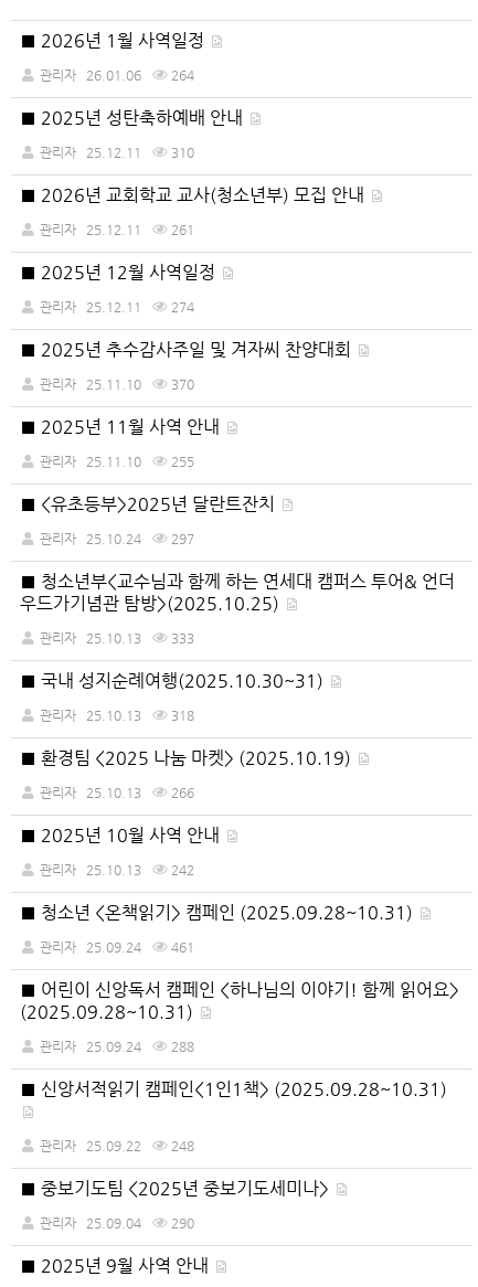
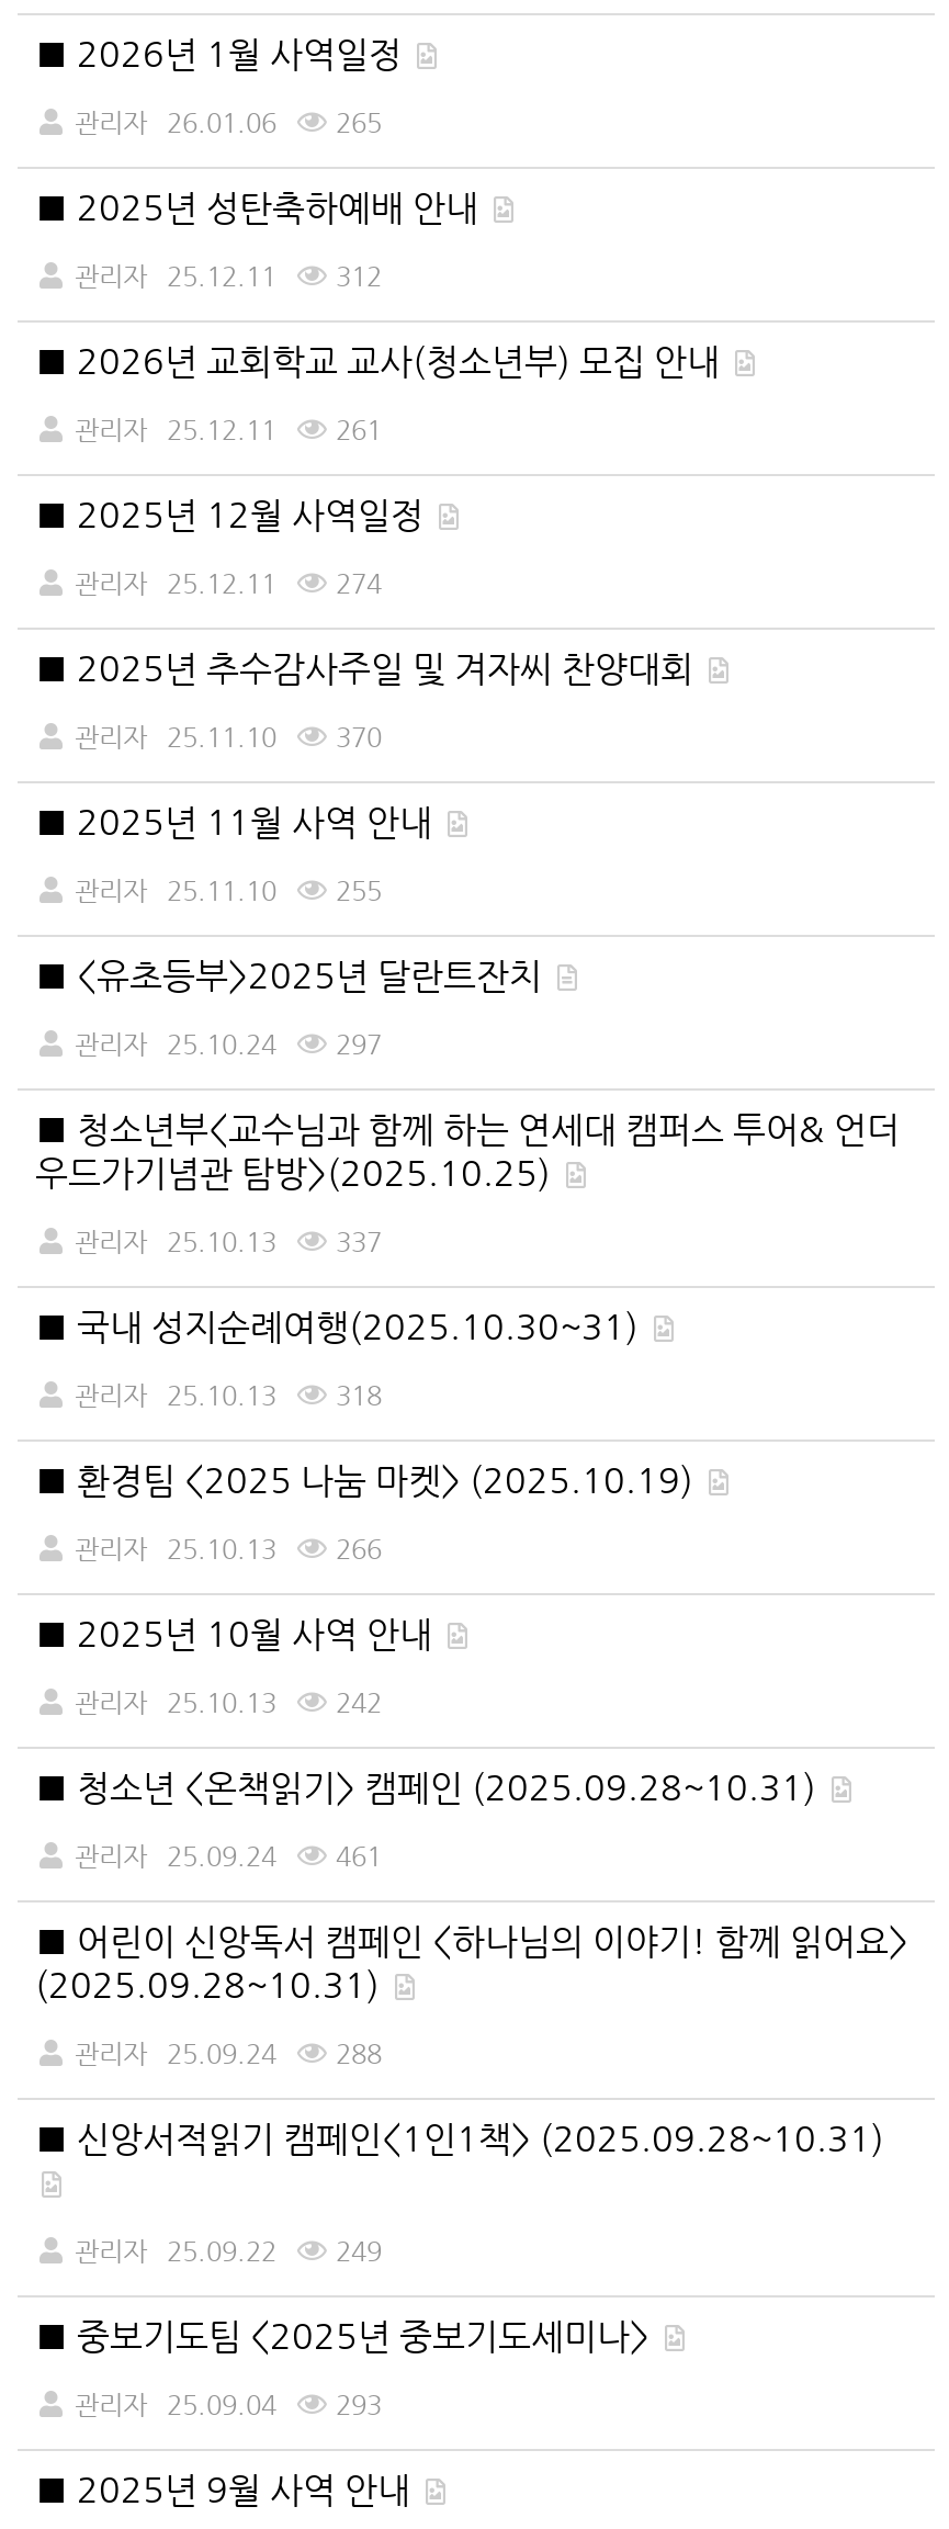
[168,67,194,83] 264 -> [329,108,382,138] 265
[40,145,194,160] 관리자 25.12.11 310 -> [75,261,382,292] 관리자 25.12.11 312
[40,630,194,646] 관리자 25.10.13 333 -> [75,1227,382,1257] 관리자 25.10.13 337
[40,1138,194,1153] 관리자 25.09.22 248 -> [75,2236,382,2267] 관리자 25.09.22 249
[40,1215,194,1231] 관리자 25.09.04 290 -> [75,2390,382,2420] 관리자 25.09.04 293

